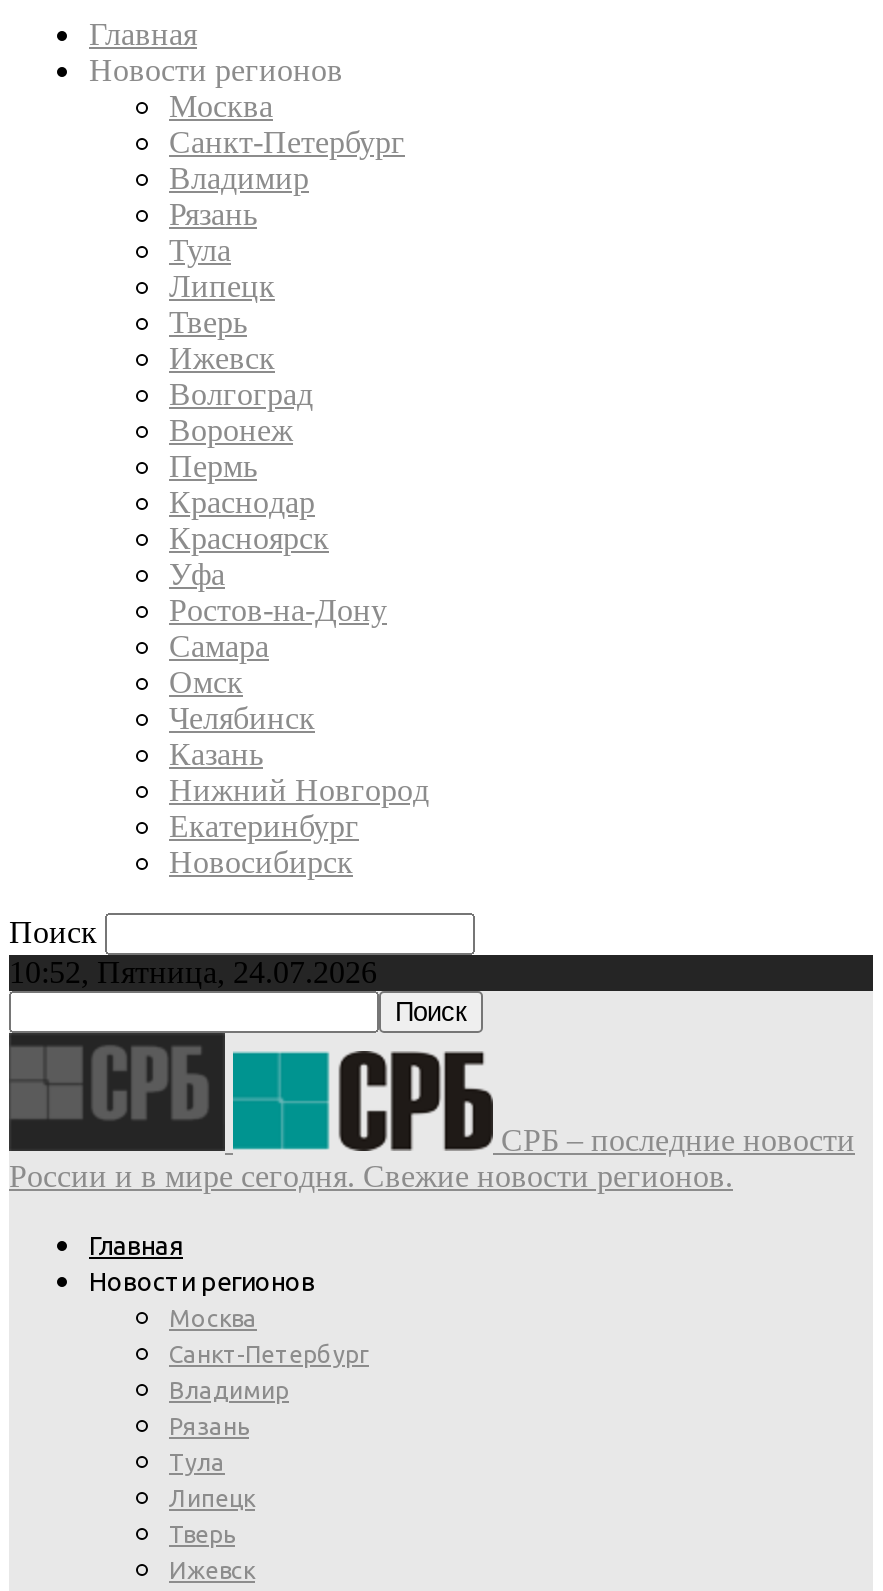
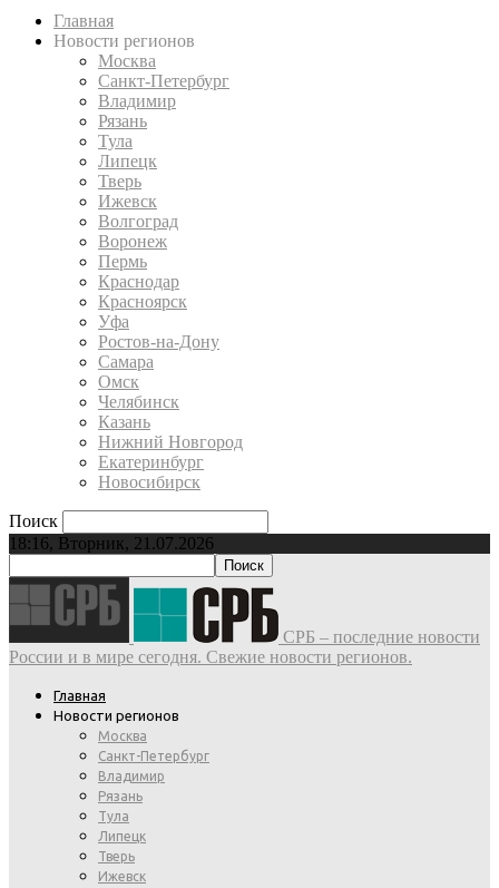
[9,955,377,989] 10:52, Пятница, 24.07.2026 -> [9,534,214,553] 18:16, Вторник, 21.07.2026

